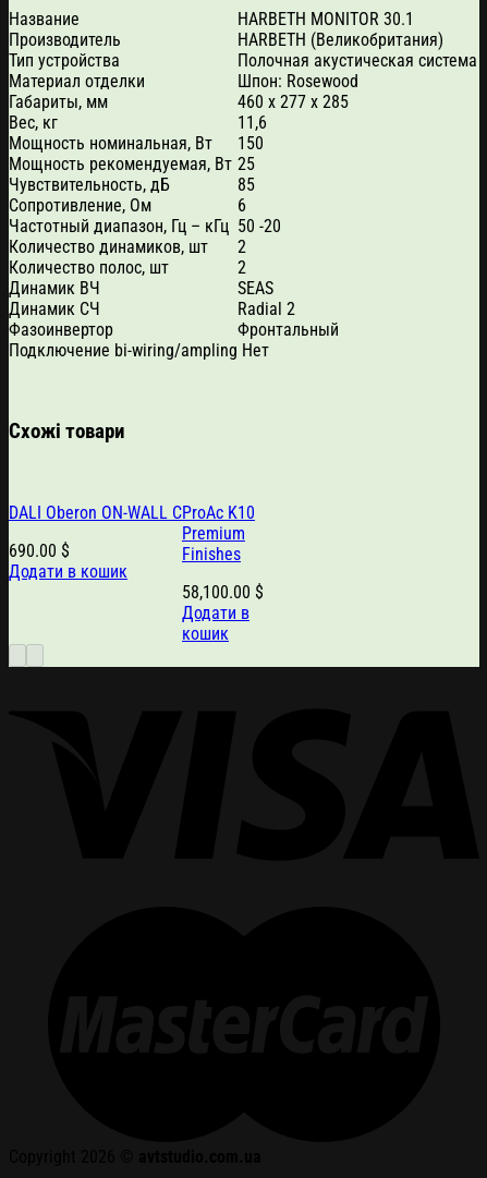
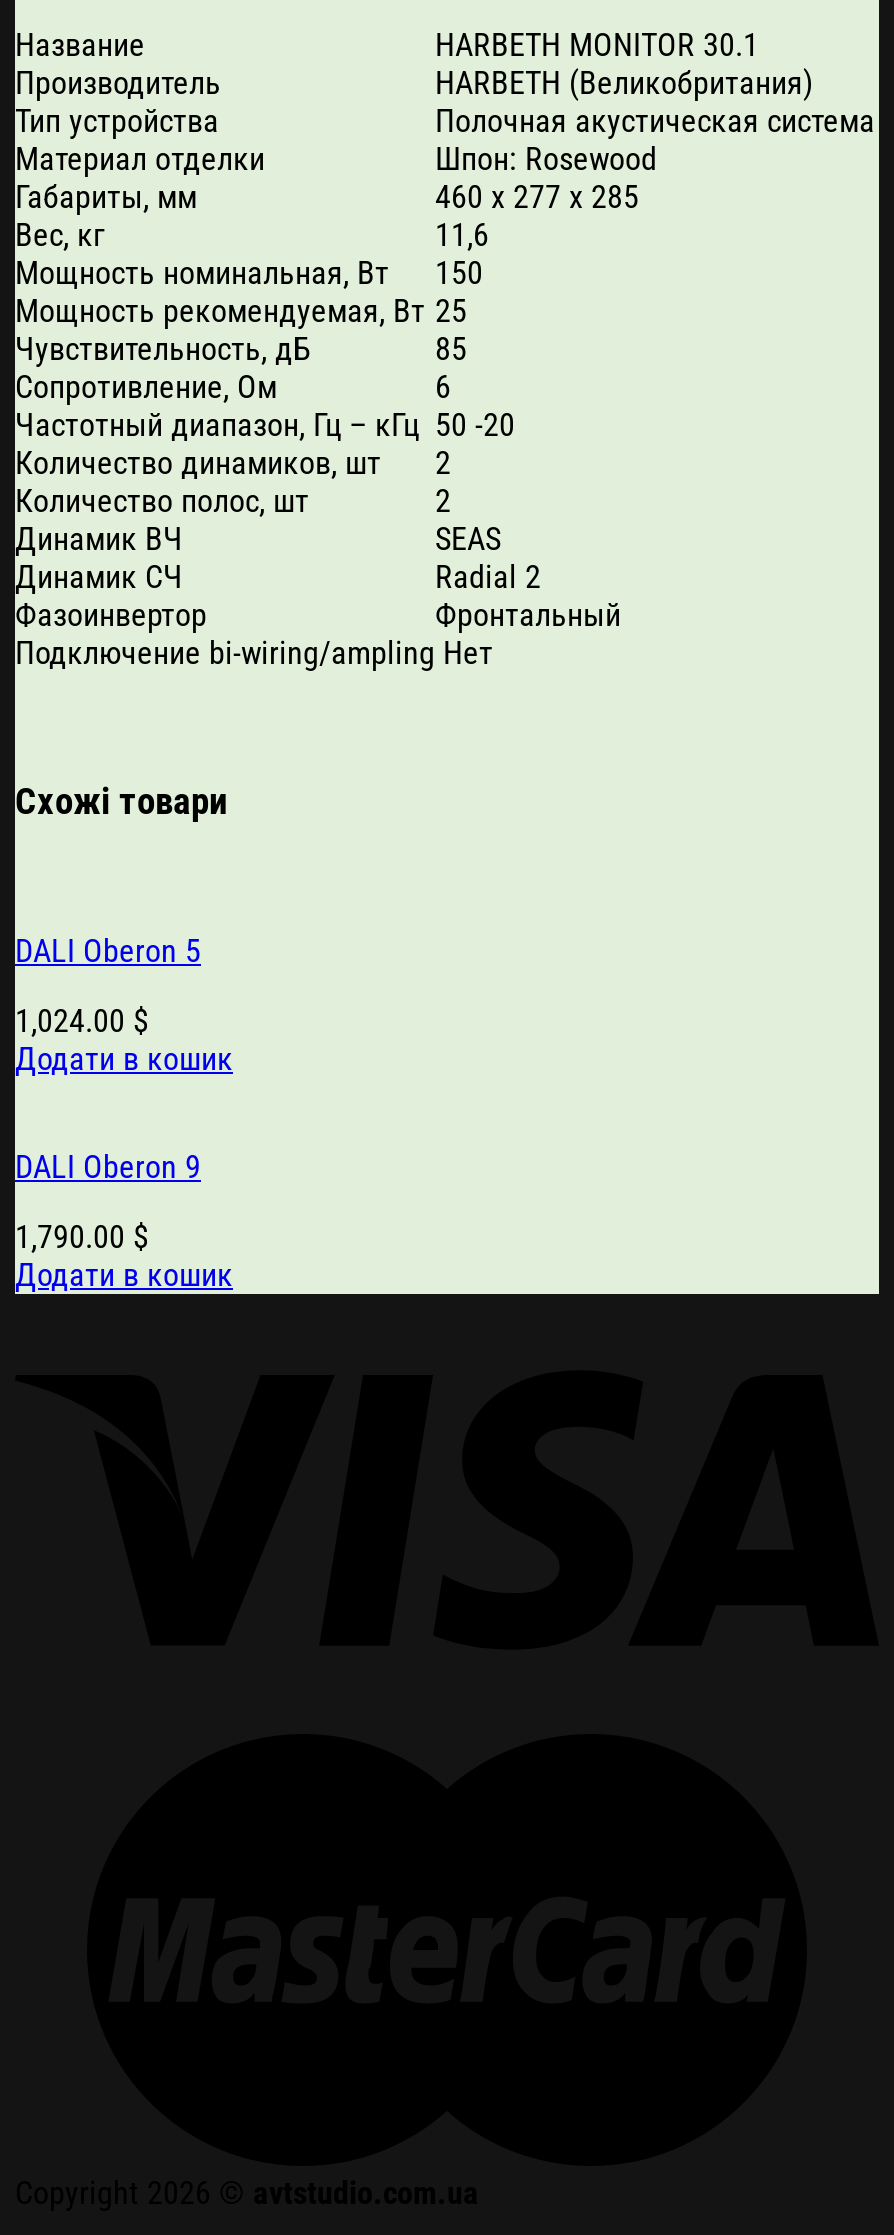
[9,502,182,523] DALI Oberon ON-WALL С -> [15,932,201,970] DALI Oberon 5
[182,502,255,564] ProAc K10 | Premium | Finishes -> [15,1148,201,1186] DALI Oberon 9
[9,540,70,561] 690.00 $ -> [15,1002,149,1040] 1,024.00 $
[182,582,264,644] 58,100.00 $ | Додати в | кошик -> [15,1218,233,1294] 1,790.00 $ | Додати в кошик

